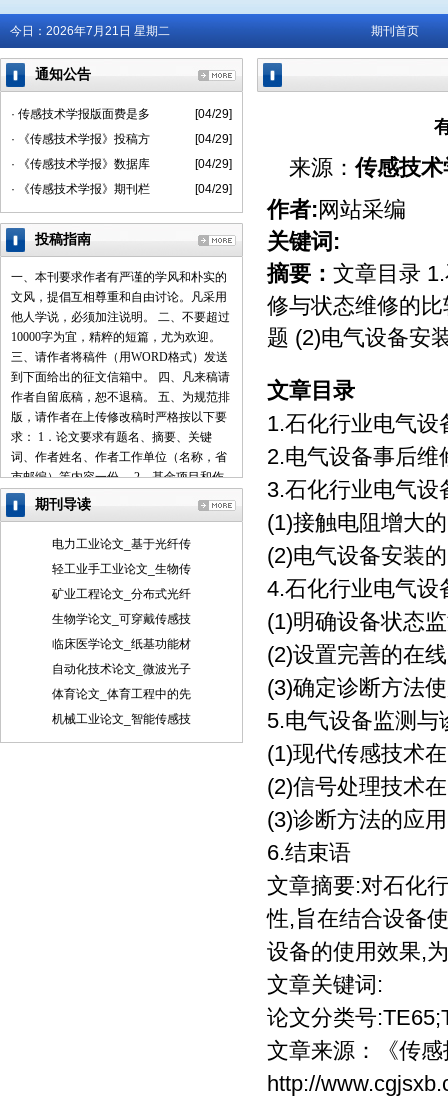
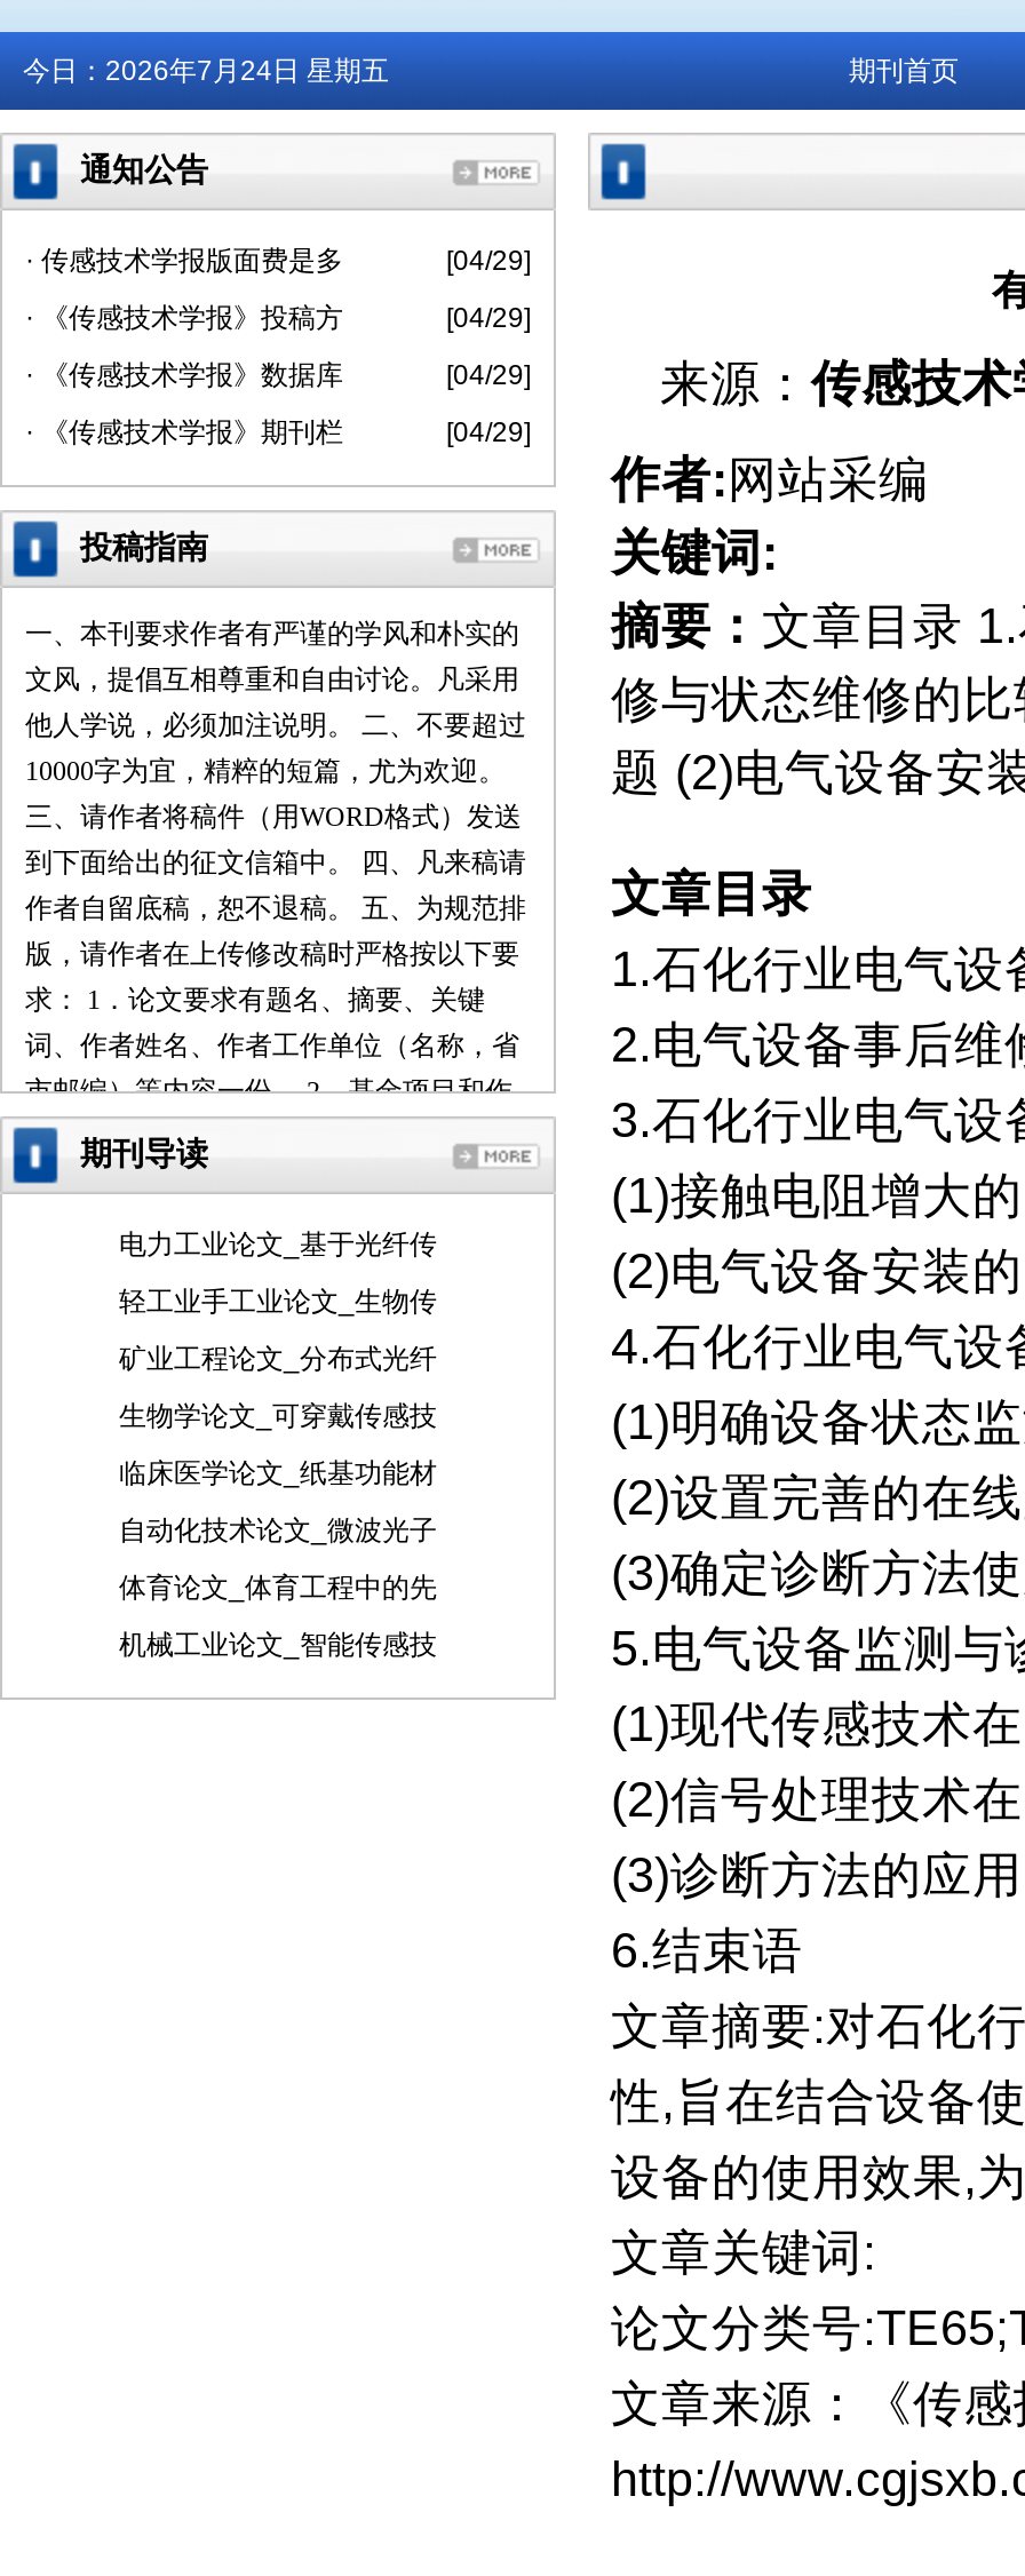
[10,24,170,38] 今日：2026年7月21日 星期二 -> [23,55,389,87] 今日：2026年7月24日 星期五

